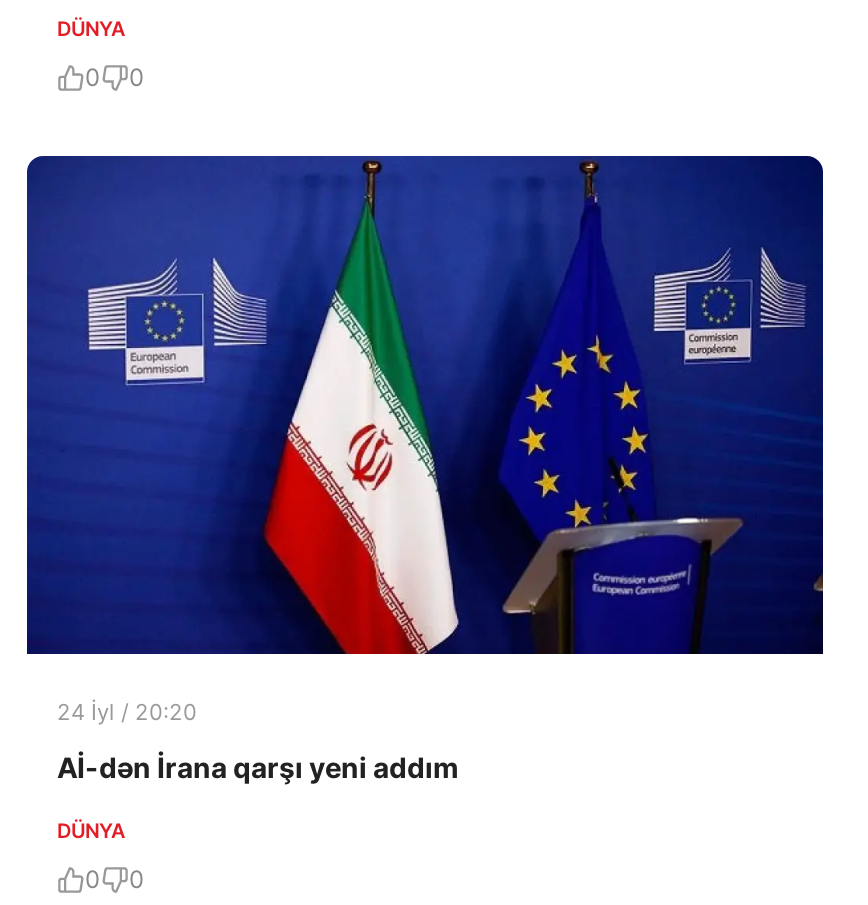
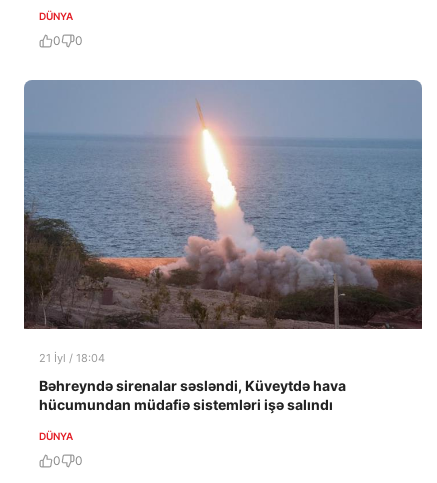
[27,156,825,726] [image] | 24 İyl / 20:20 -> [23,81,423,365] [image] | 21 İyl / 18:04
[57,750,459,784] Aİ-dən İrana qarşı yeni addım -> [39,377,346,413] Bəhreyndə sirenalar səsləndi, Küveytdə hava | hücumundan müdafiə sistemləri işə salındı

